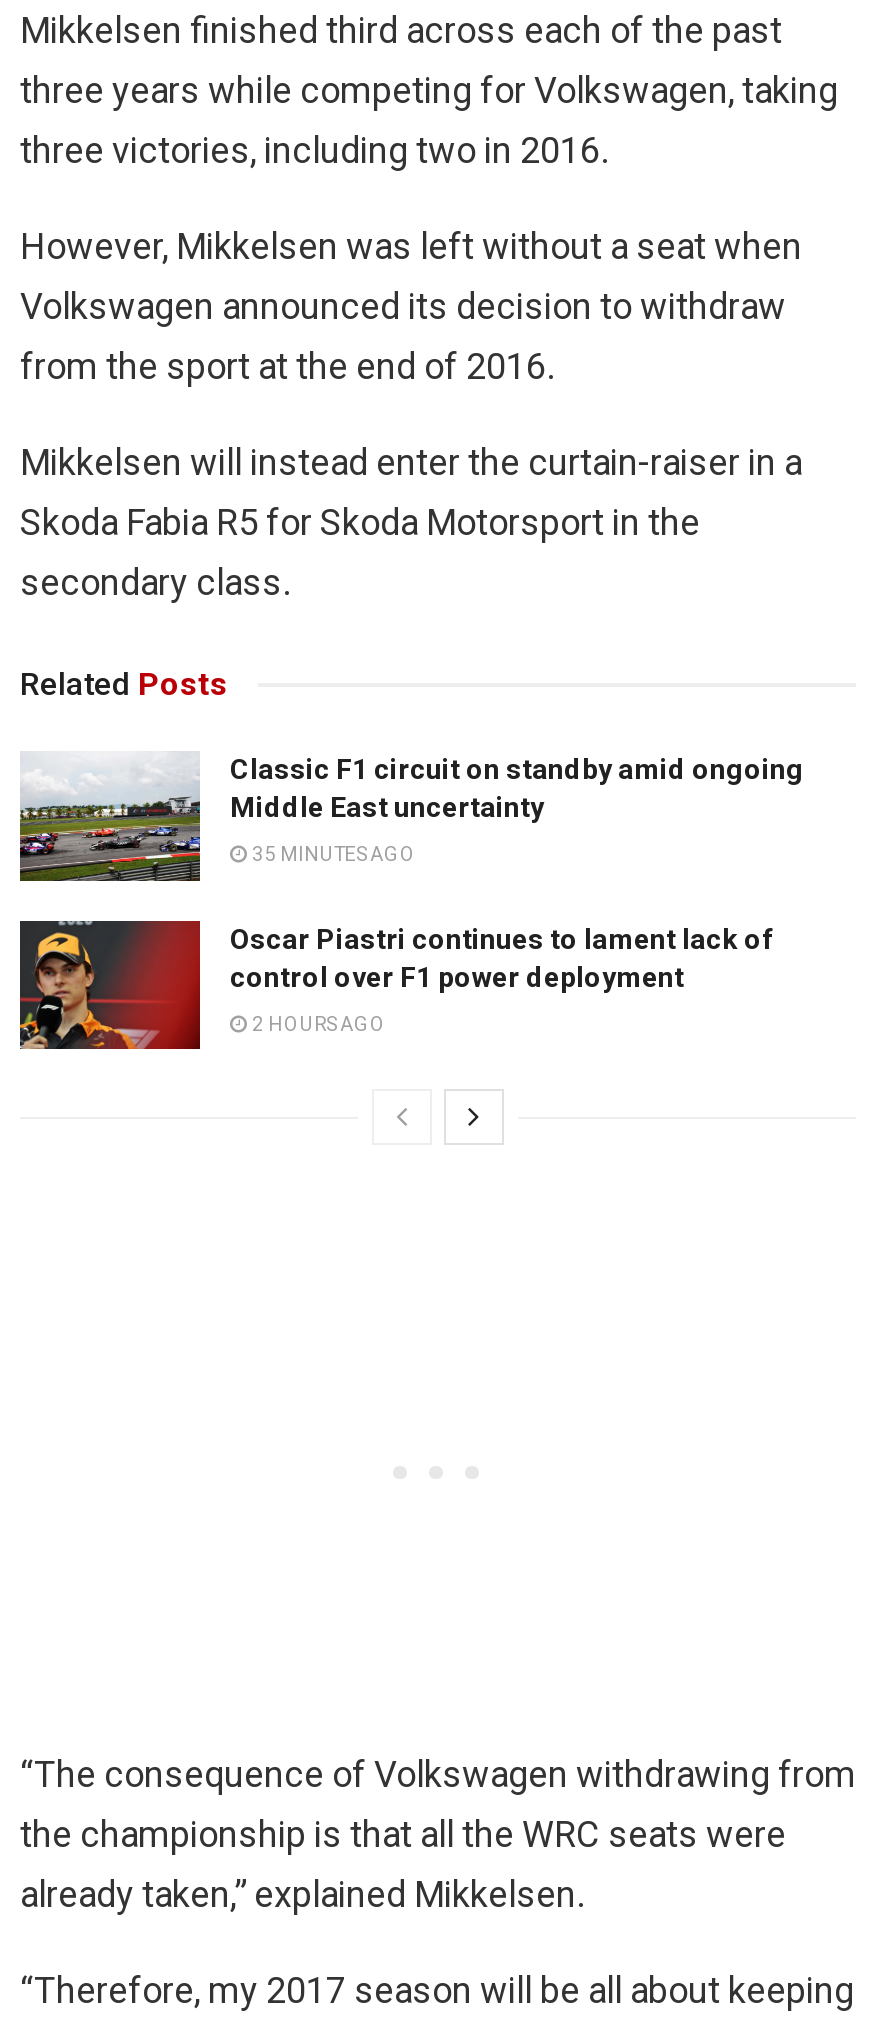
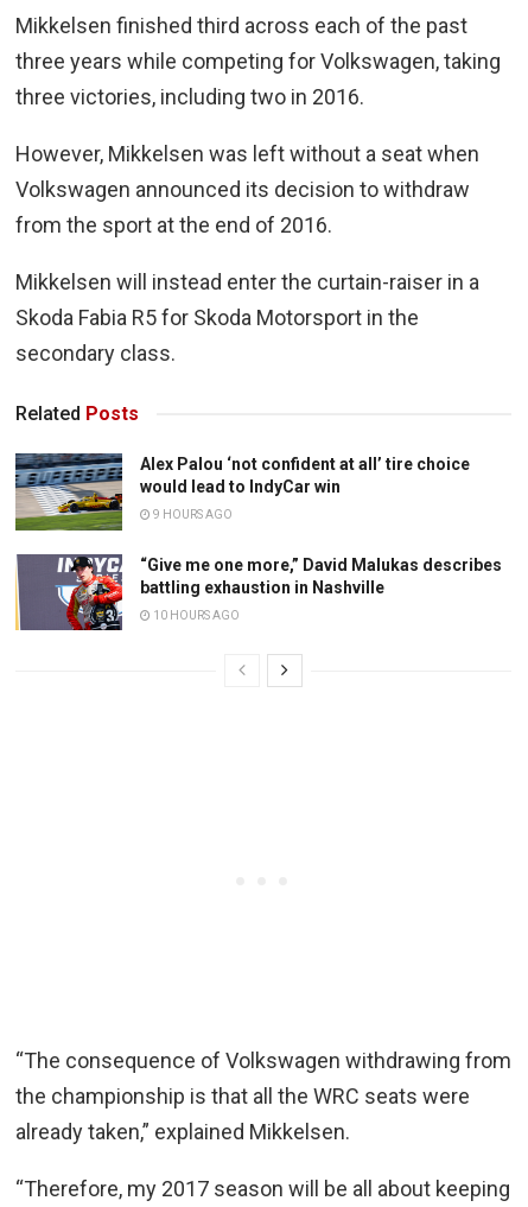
[20,751,804,881] [image] | Classic F1 circuit on standby amid ongoing | Middle East uncertainty -> [14,452,470,531] [image] | Alex Palou ‘not confident at all’ tire choice | would lead to IndyCar win
[248,843,416,865] 35 MINUTES AGO -> [151,508,233,521] 9 HOURS AGO
[18,921,772,1051] [image] | Oscar Piastri continues to lament lack of | control over F1 power deployment -> [14,553,502,631] [image] | “Give me one more,” David Malukas describes | battling exhaustion in Nashville
[248,1012,386,1034] 2 HOURS AGO -> [151,608,240,621] 10 HOURS AGO

